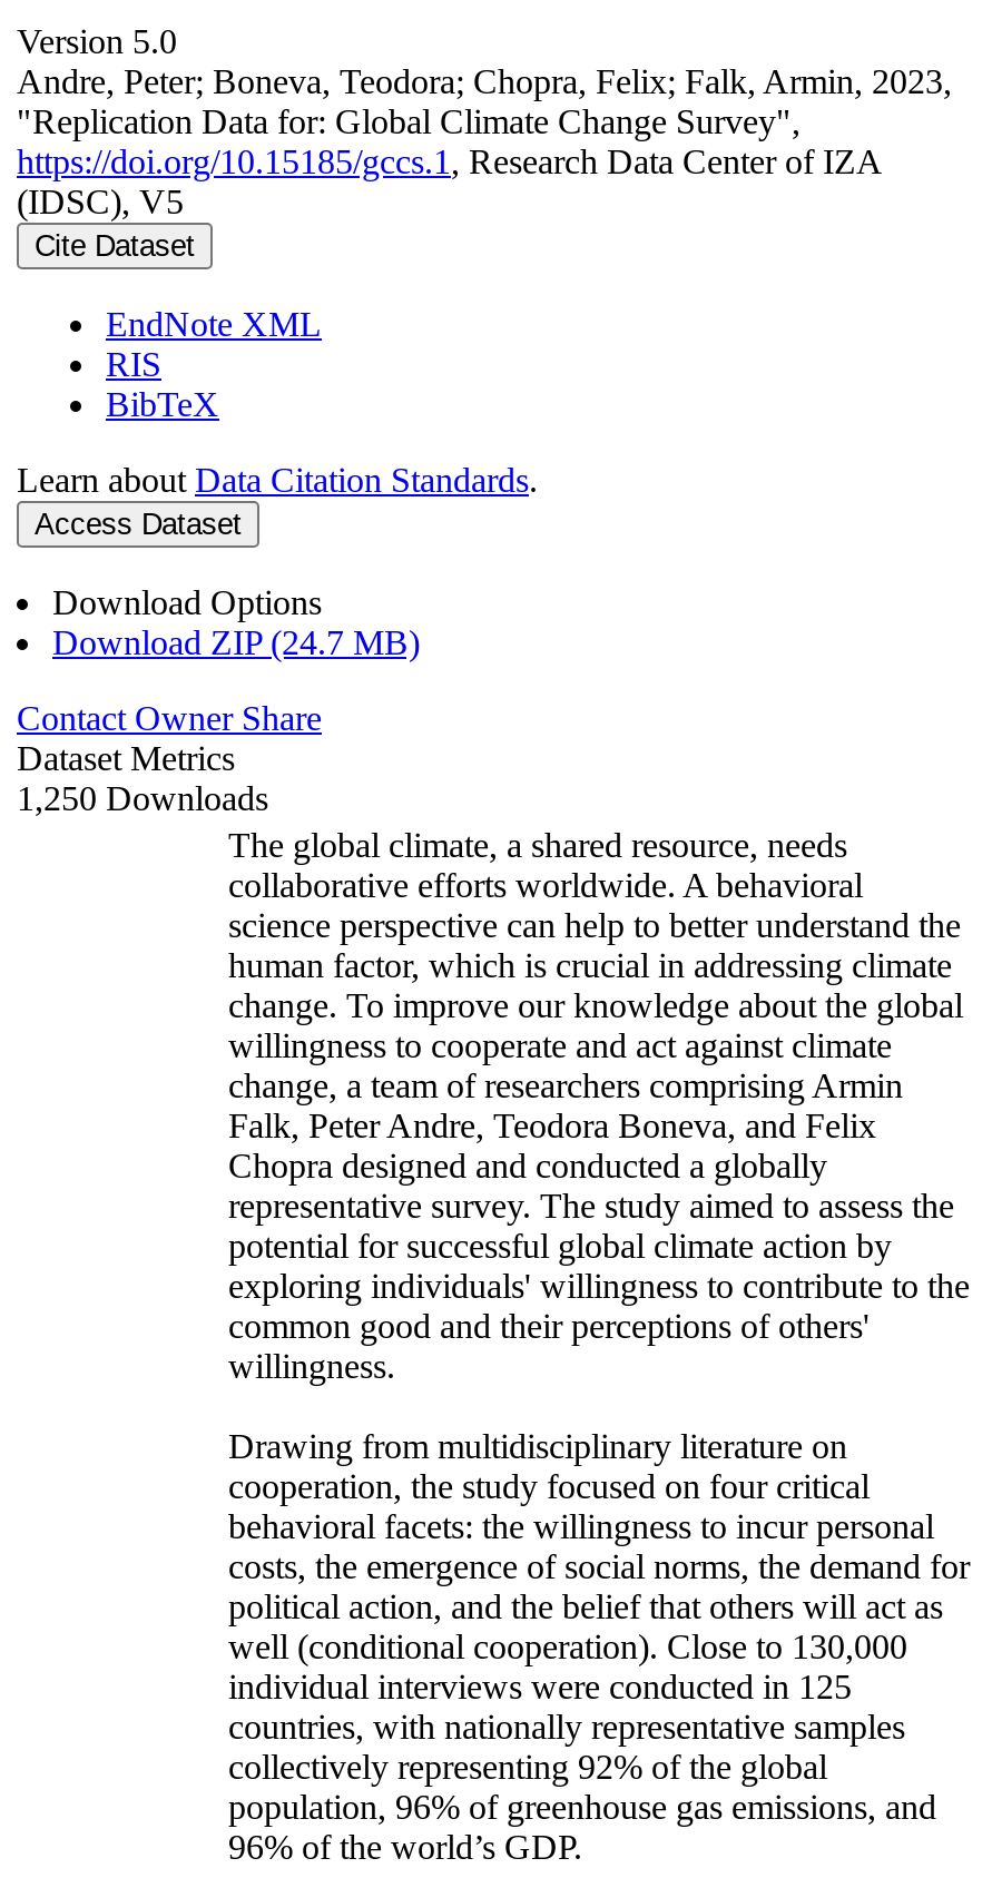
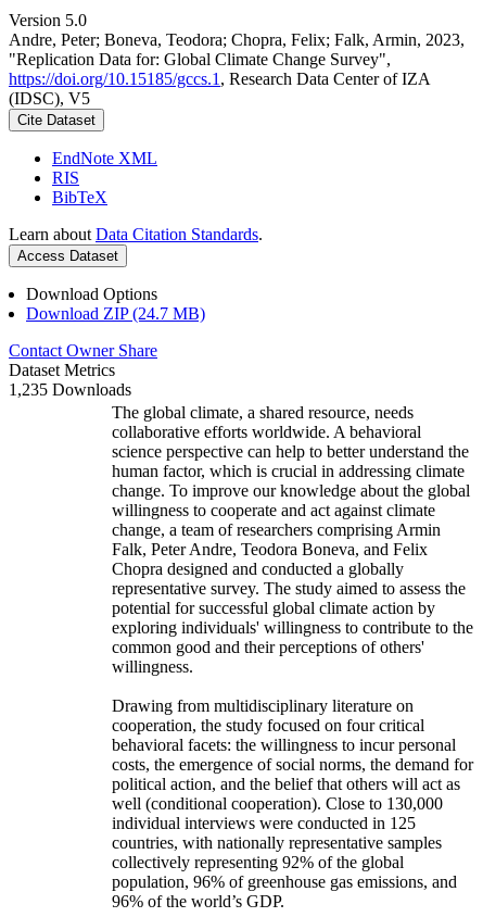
[17,780,268,818] 1,250 Downloads -> [9,381,131,399] 1,235 Downloads

